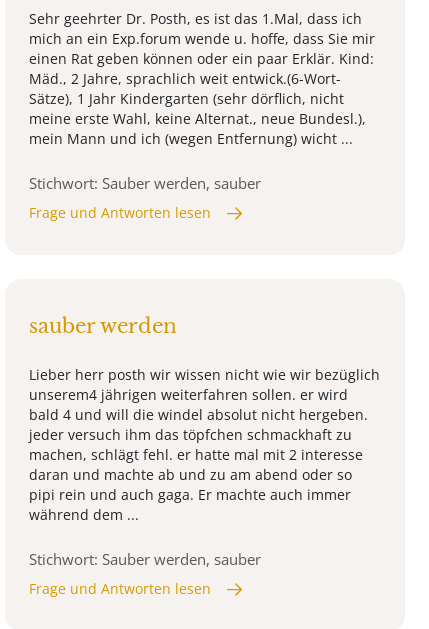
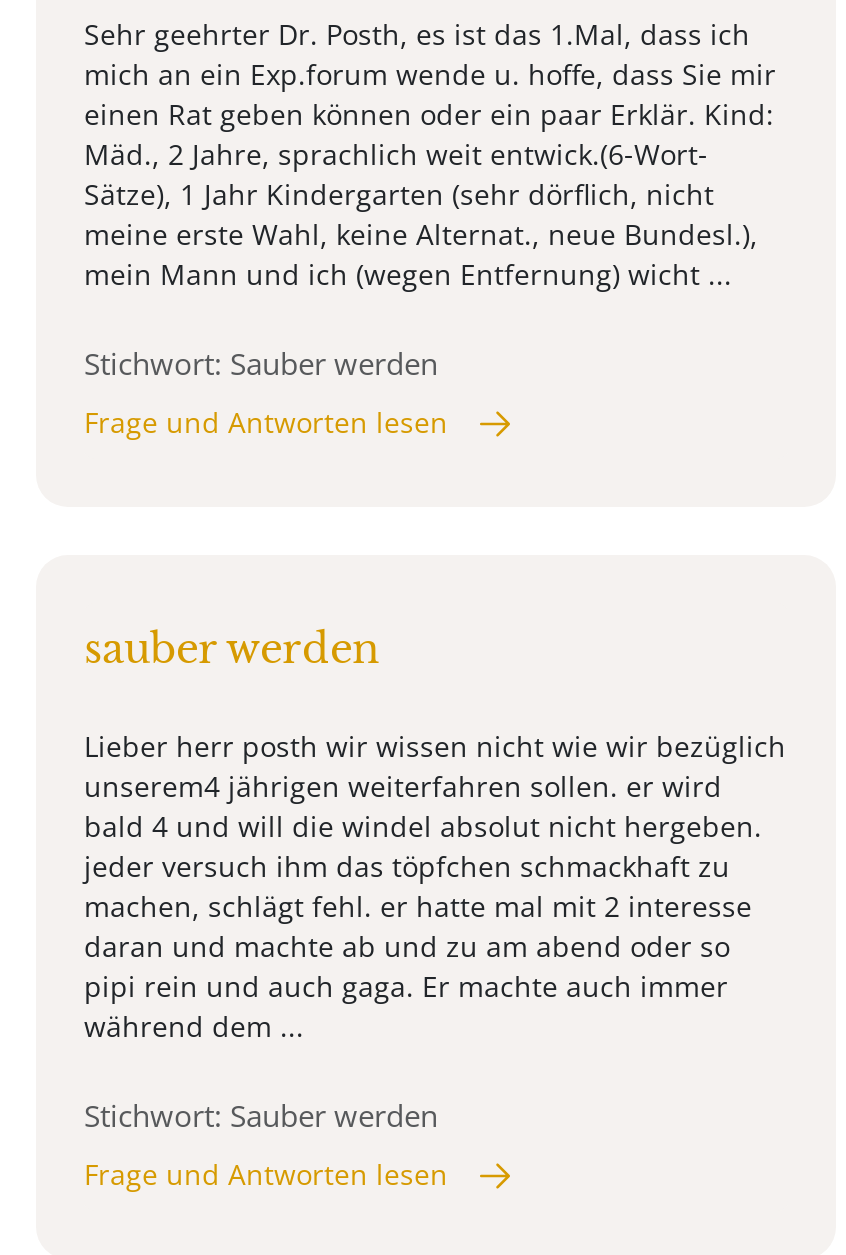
[29,173,261,193] Stichwort: Sauber werden, sauber -> [84,343,438,383] Stichwort: Sauber werden
[29,549,261,569] Stichwort: Sauber werden, sauber -> [84,1095,438,1135] Stichwort: Sauber werden

